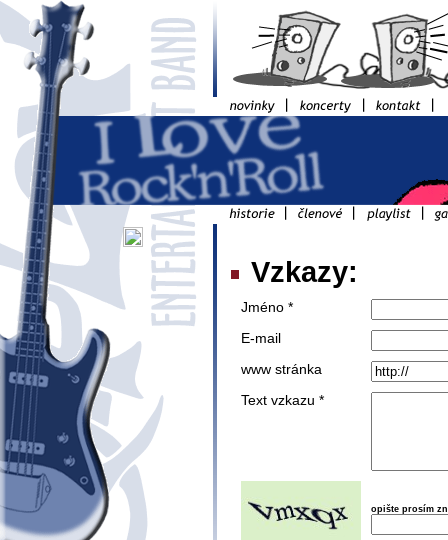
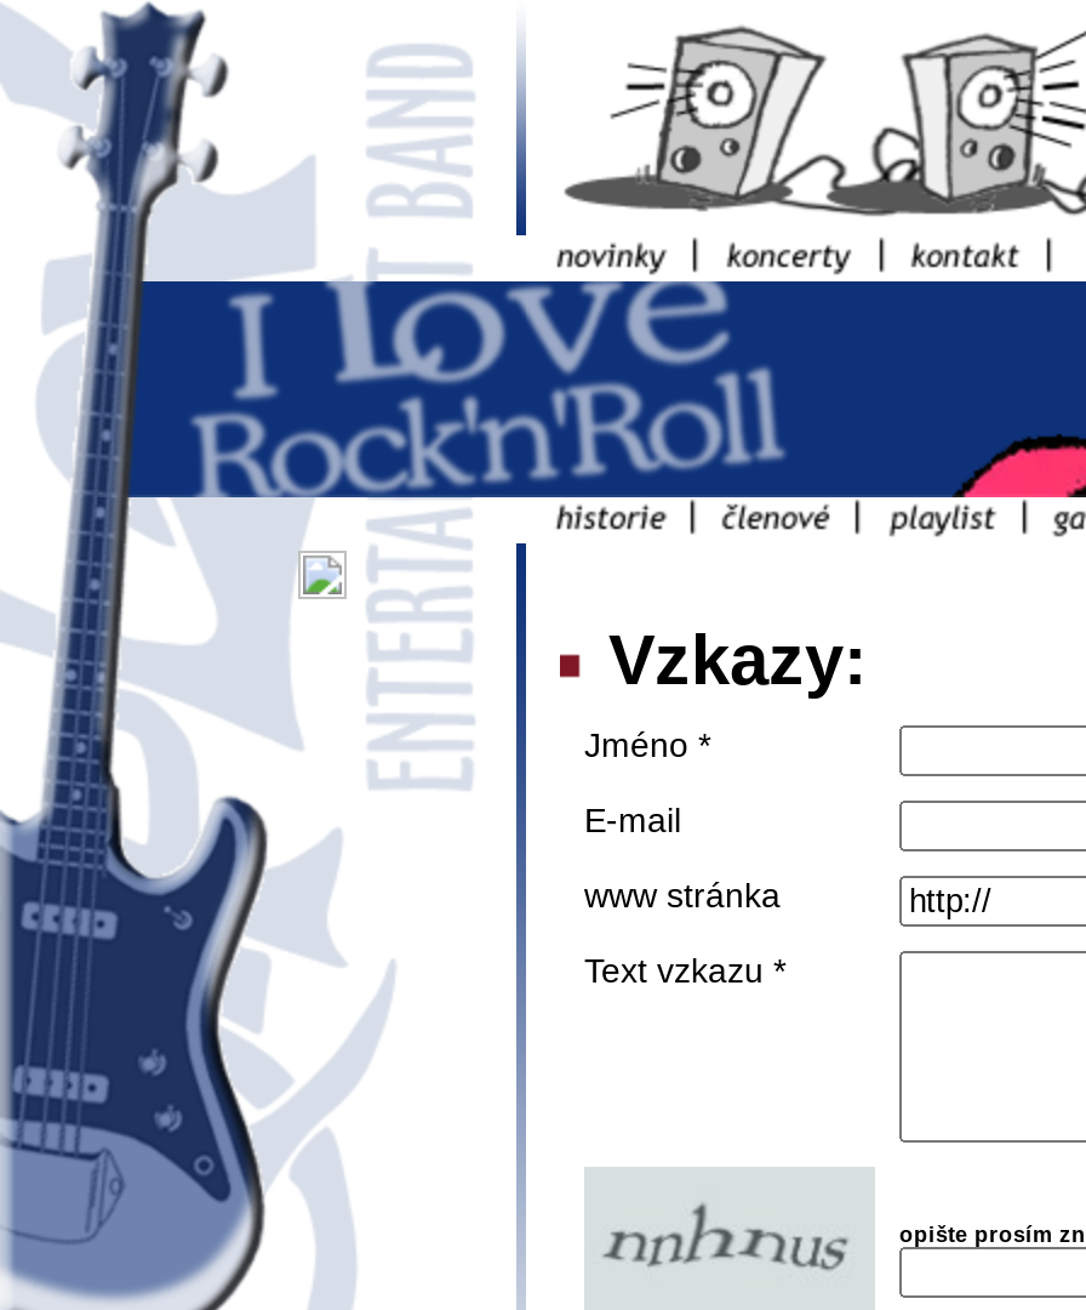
[247,496,353,531] [image] -> [601,1201,851,1286] [image]

